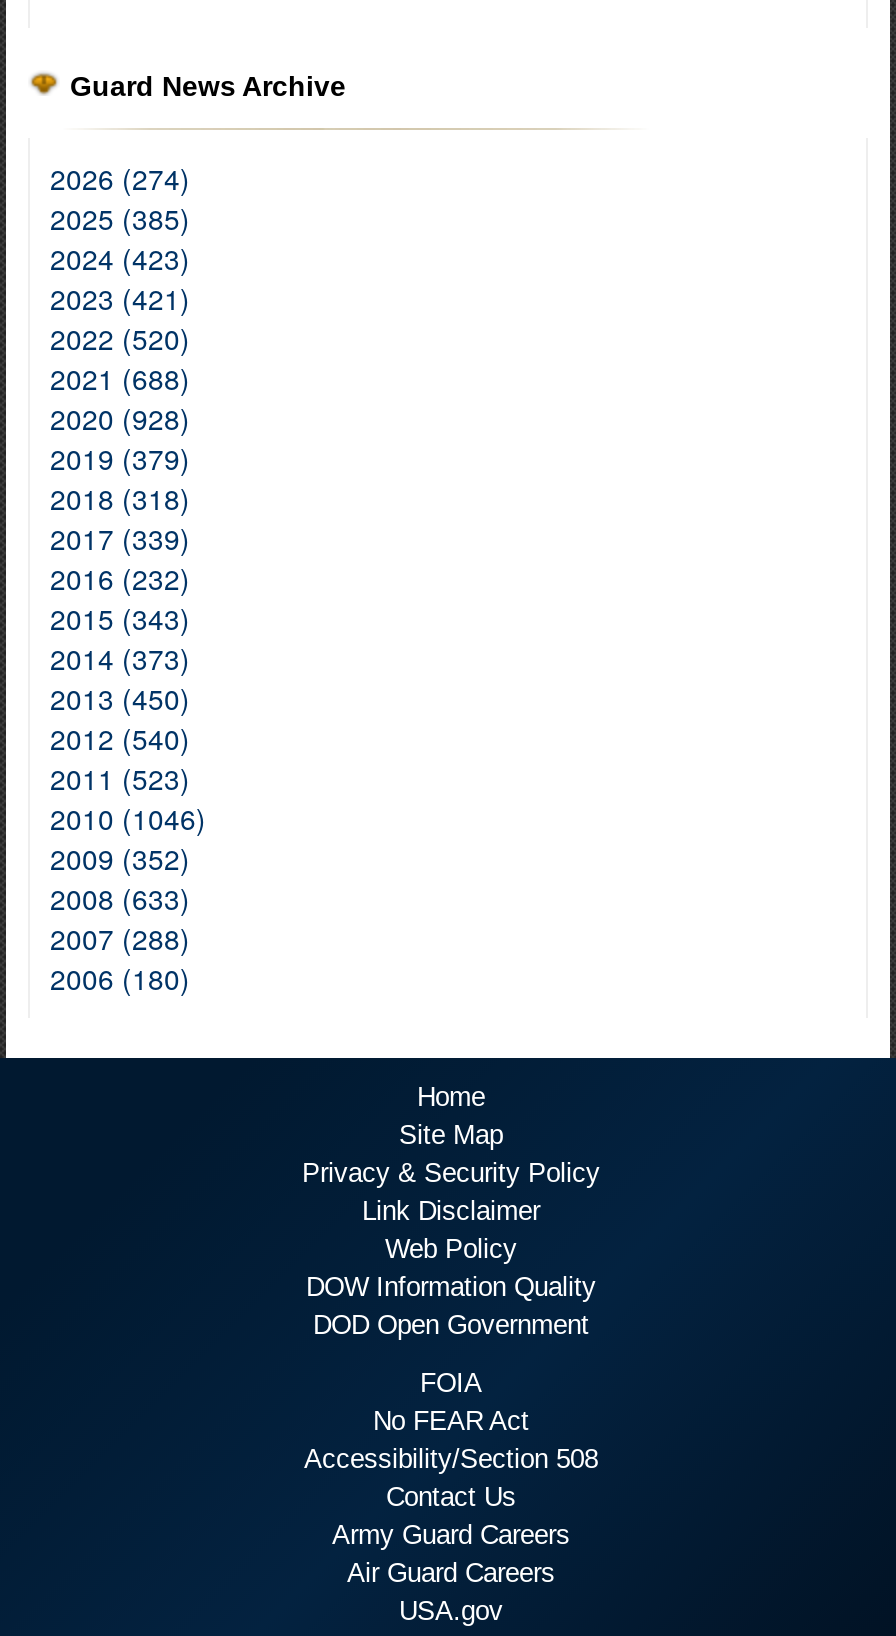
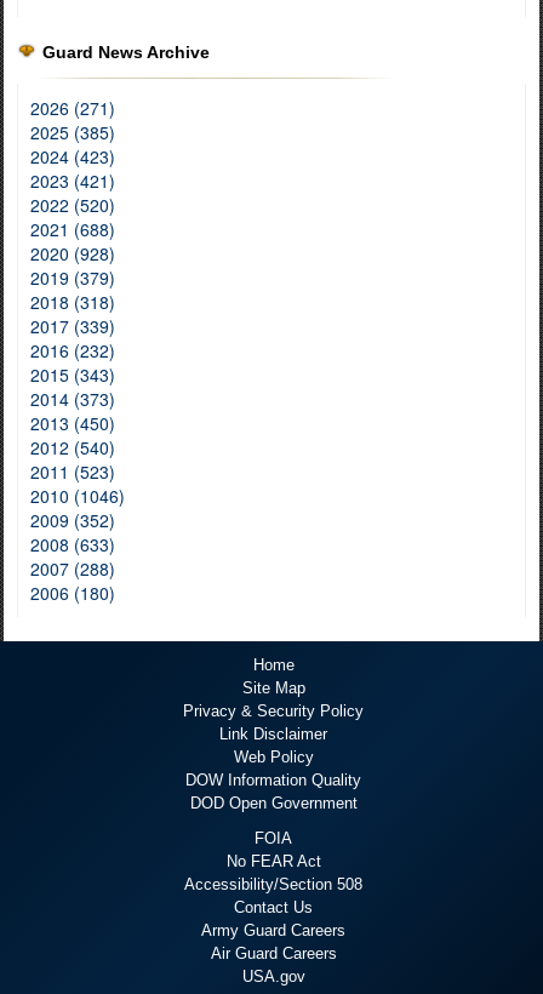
[50,157,190,197] 2026 (274) -> [30,95,115,120] 2026 (271)

